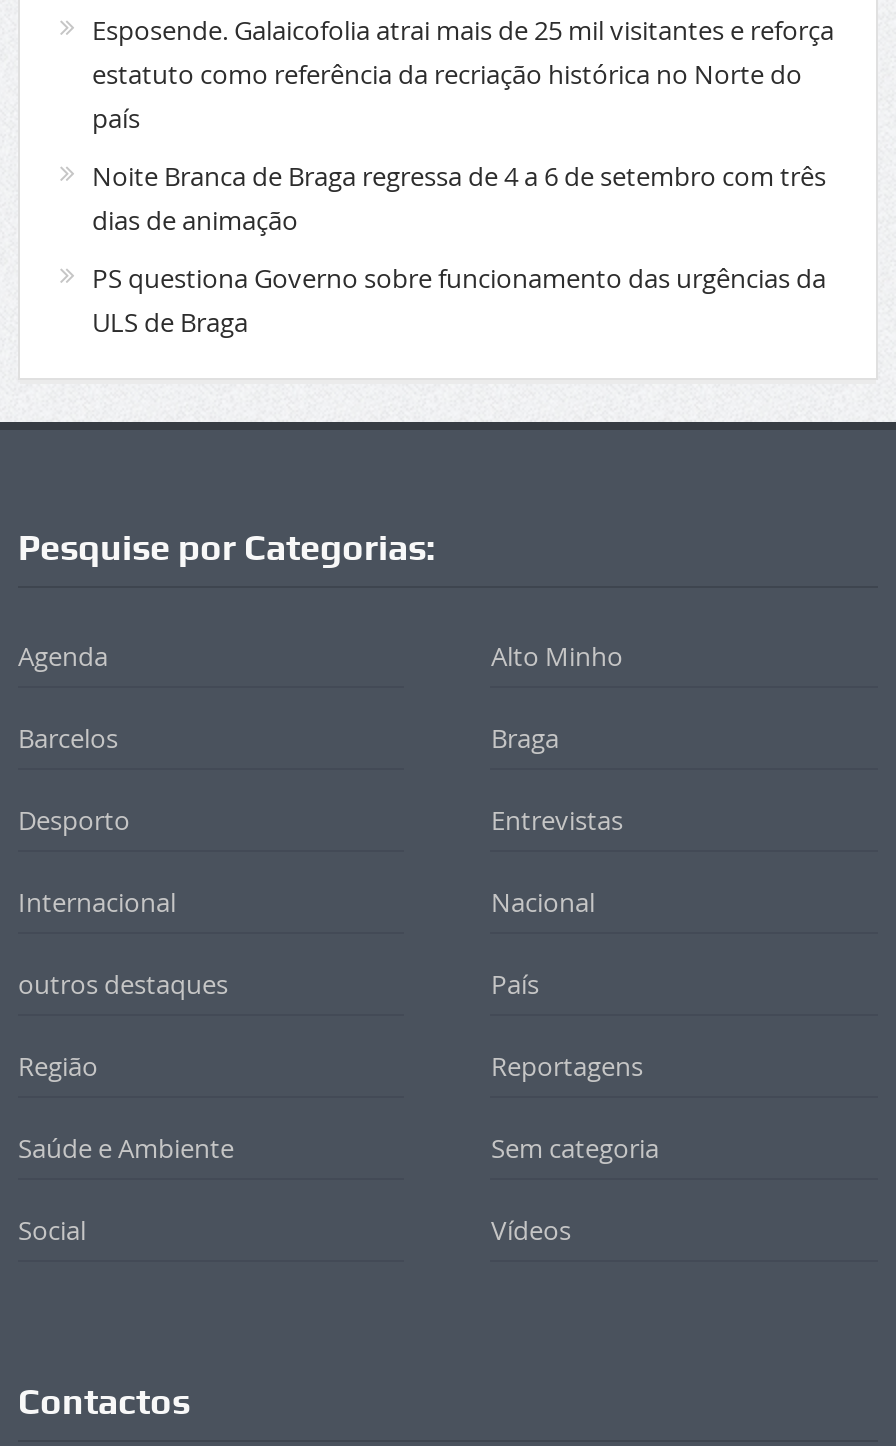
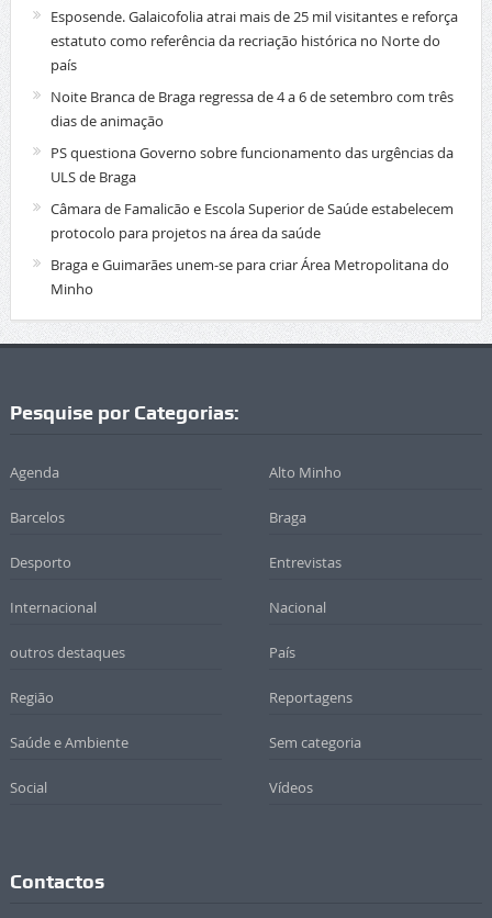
none -> [51,199,454,299] Câmara de Famalicão e Escola Superior de Saúde estabelecem | protocolo para projetos na área da saúde | Braga e Guimarães unem-se para criar Área Metropolitana do | Minho

